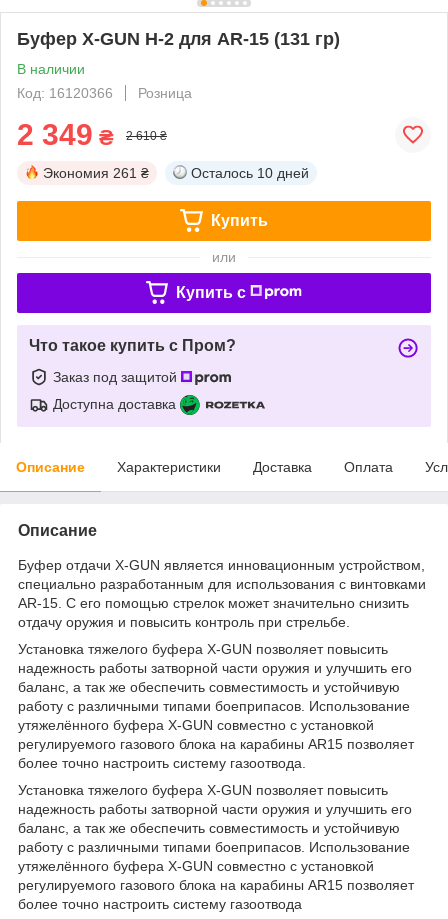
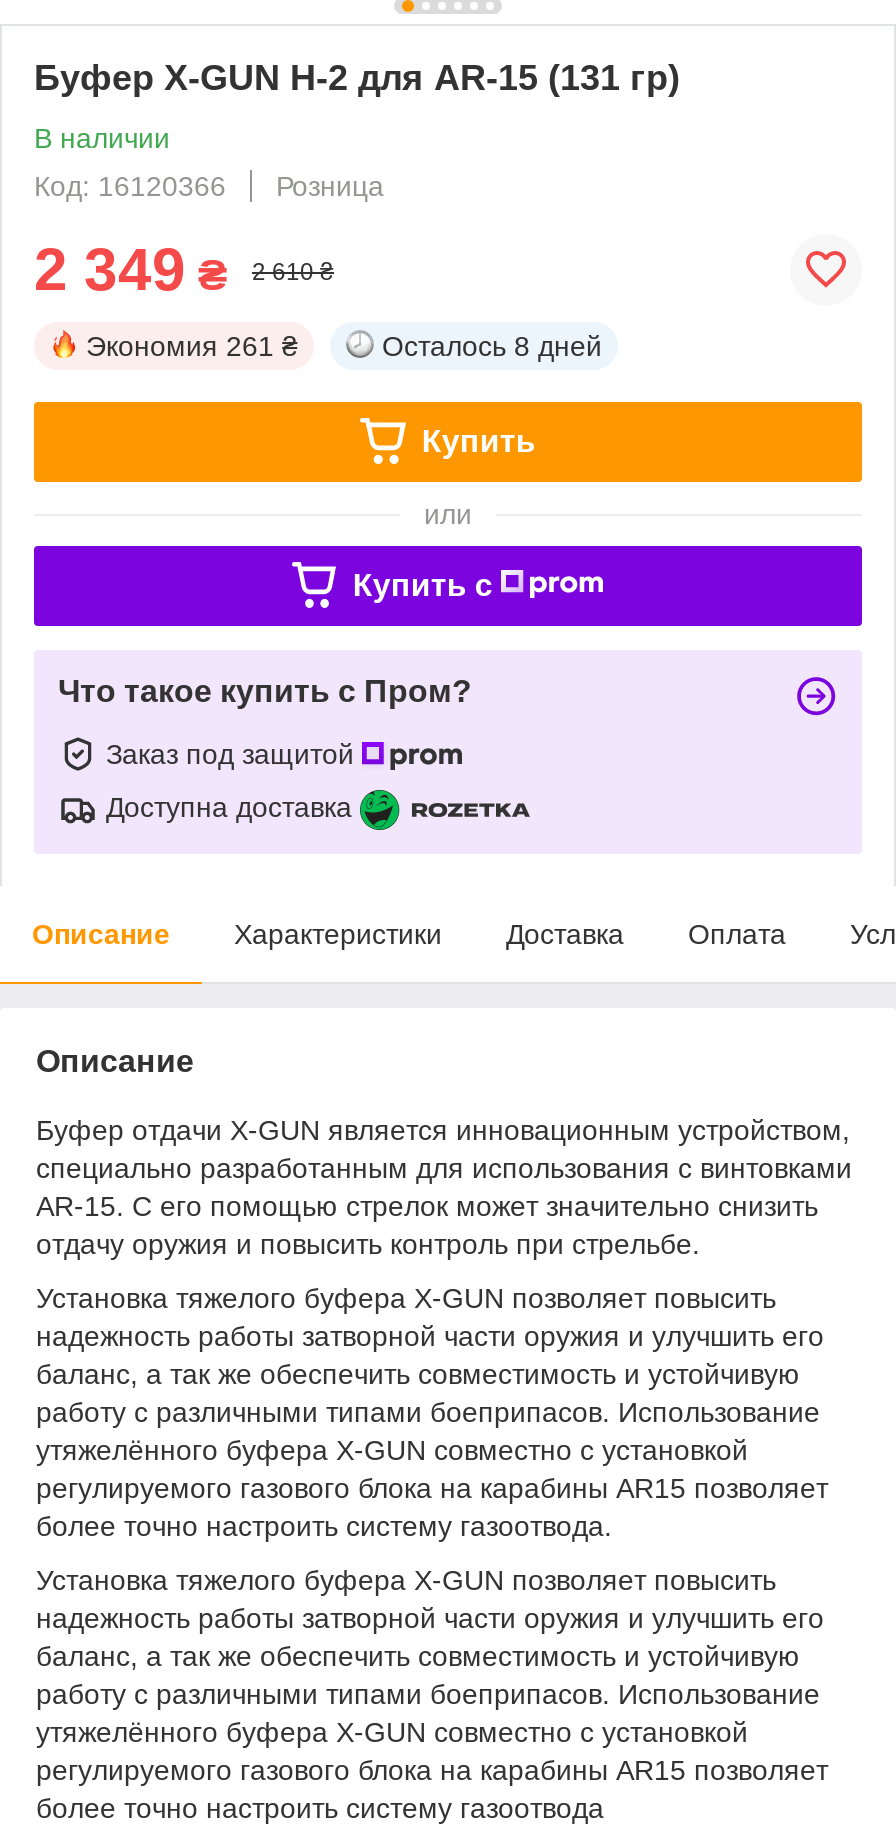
[191,165,309,181] Осталось 10 дней -> [382,330,602,362] Осталось 8 дней

